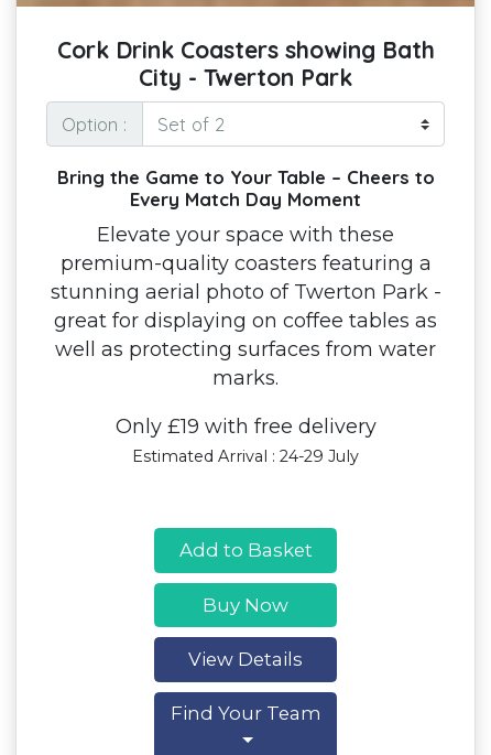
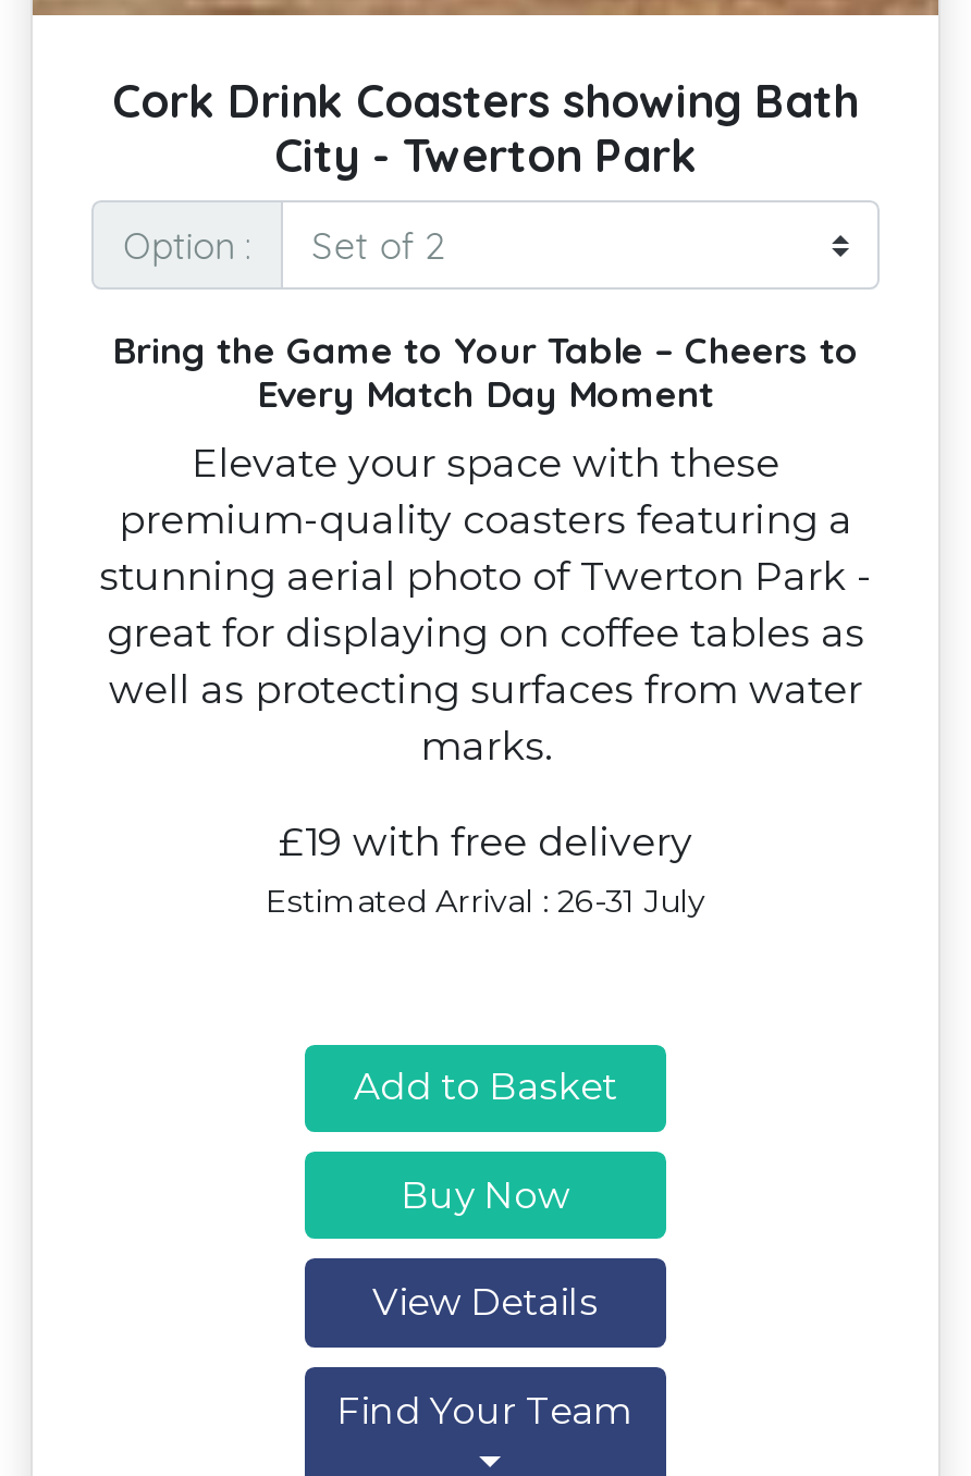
[115,414,376,466] Only £19 with free delivery | Estimated Arrival : 24-29 July -> [266,818,705,920] £19 with free delivery | Estimated Arrival : 26-31 July

